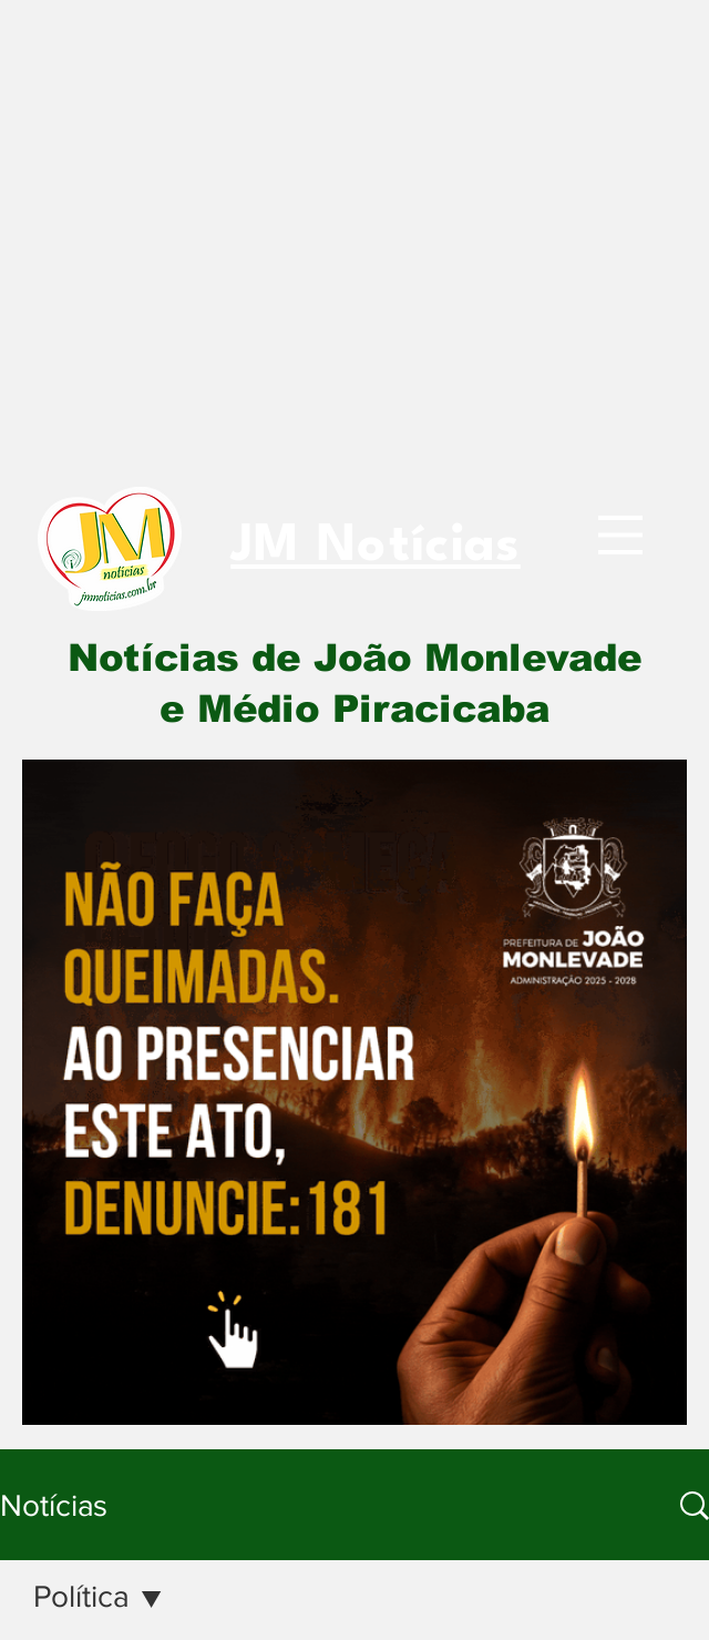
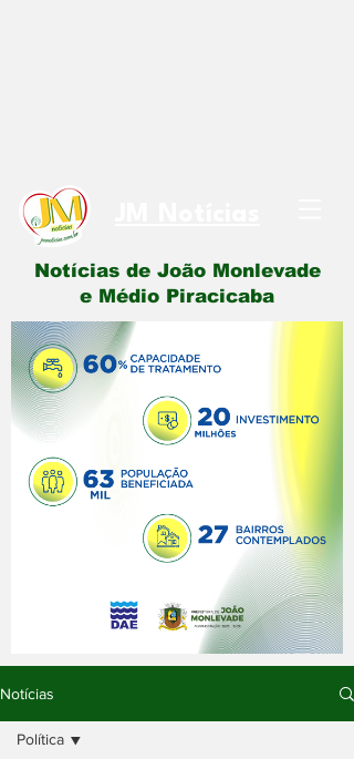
[20,757,689,1427] [image] -> [11,320,344,654] [image]

